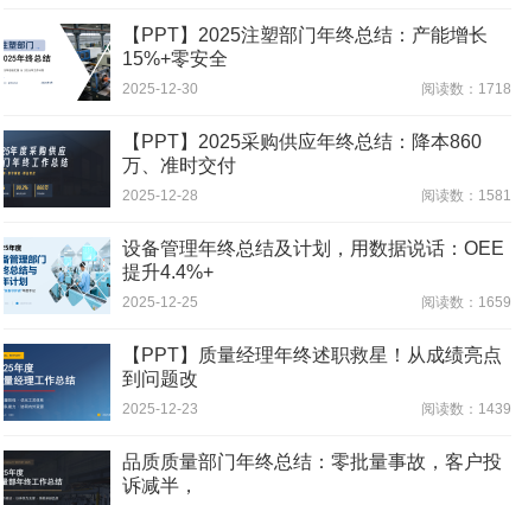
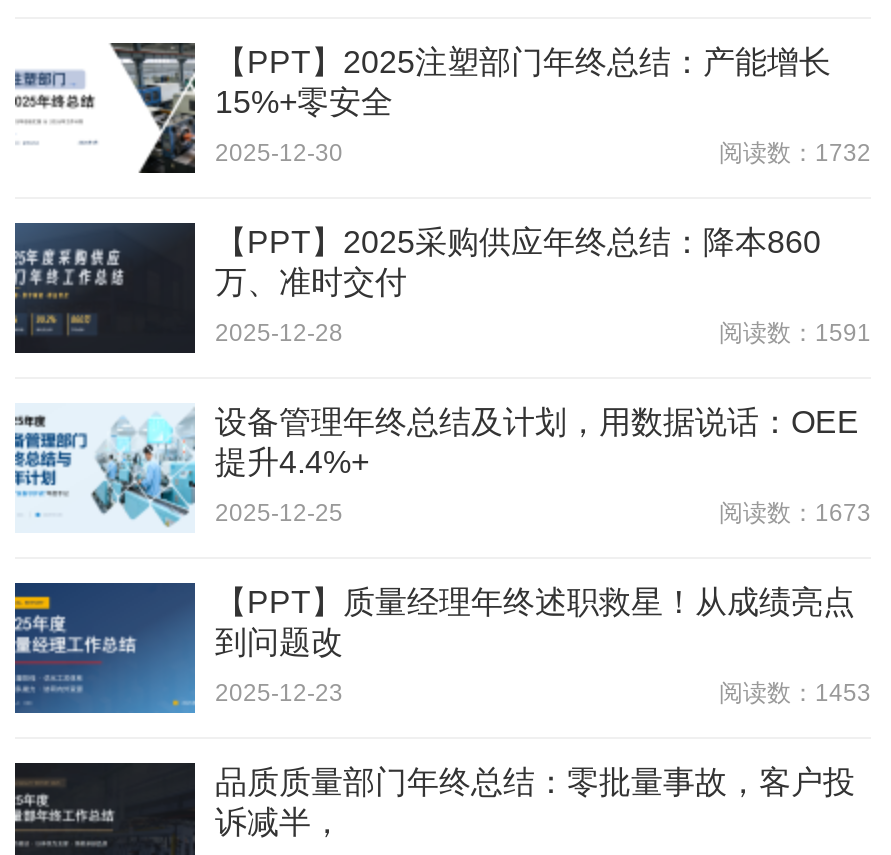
[421,81,511,97] 阅读数：1718 -> [719,139,871,167] 阅读数：1732
[421,187,511,204] 阅读数：1581 -> [719,319,871,347] 阅读数：1591
[421,294,511,311] 阅读数：1659 -> [719,499,871,527] 阅读数：1673
[421,401,511,417] 阅读数：1439 -> [719,679,871,707] 阅读数：1453

